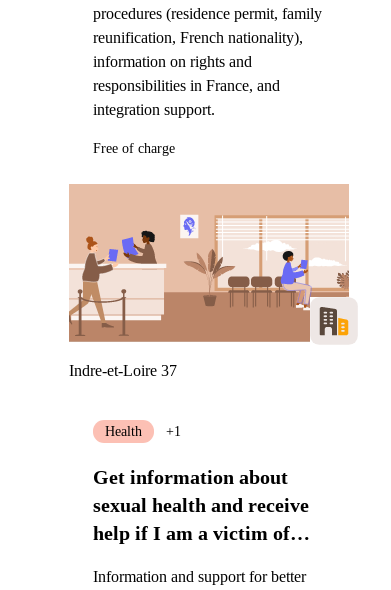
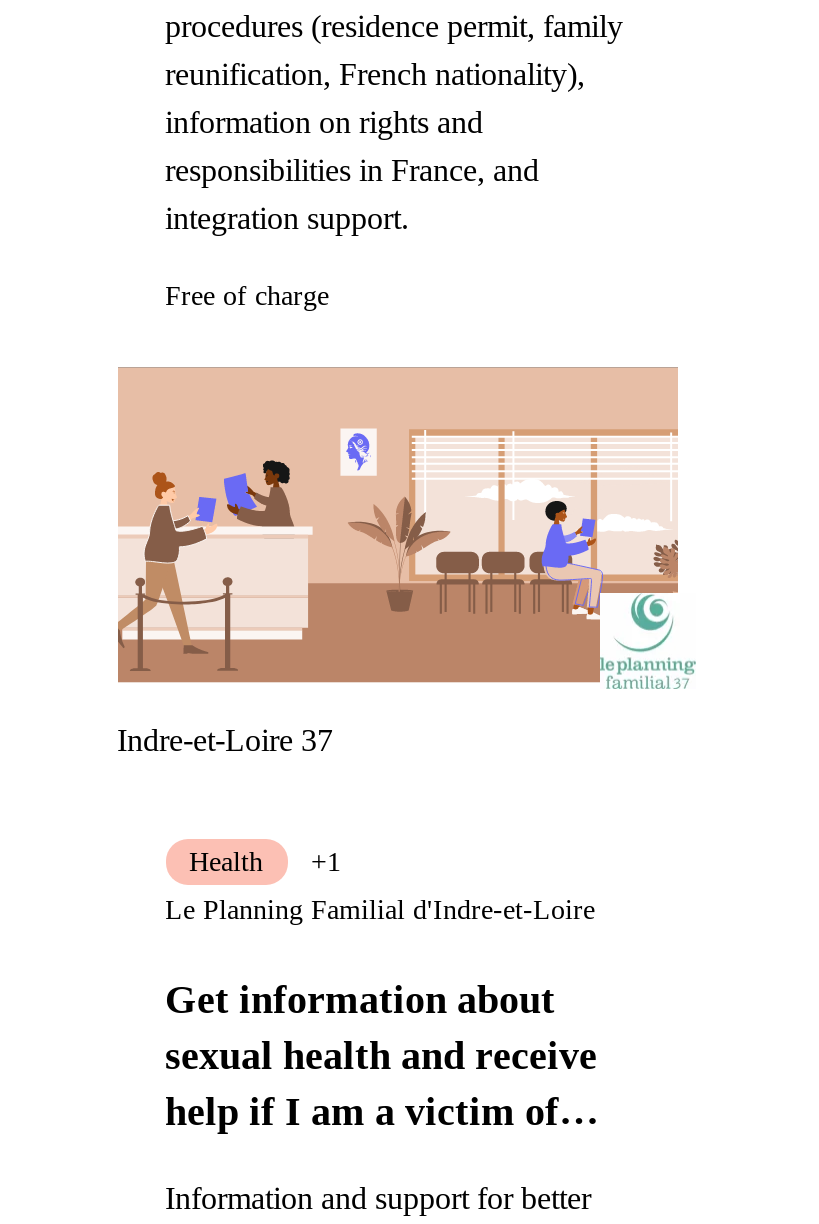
[310,297,357,344] [image] -> [600,592,696,690] [image]
none -> [165,894,595,924] Le Planning Familial d'Indre-et-Loire

